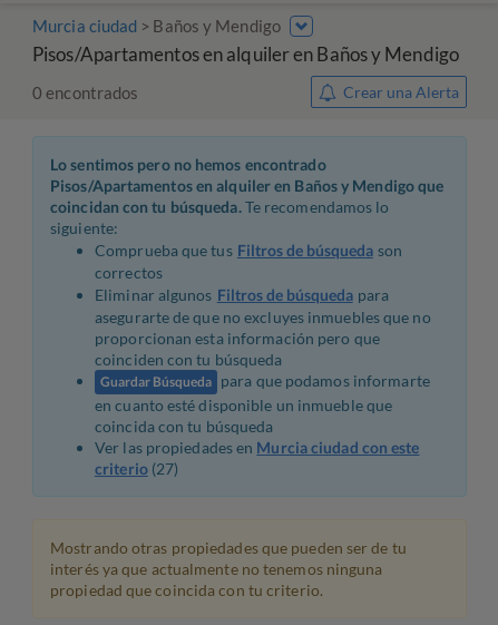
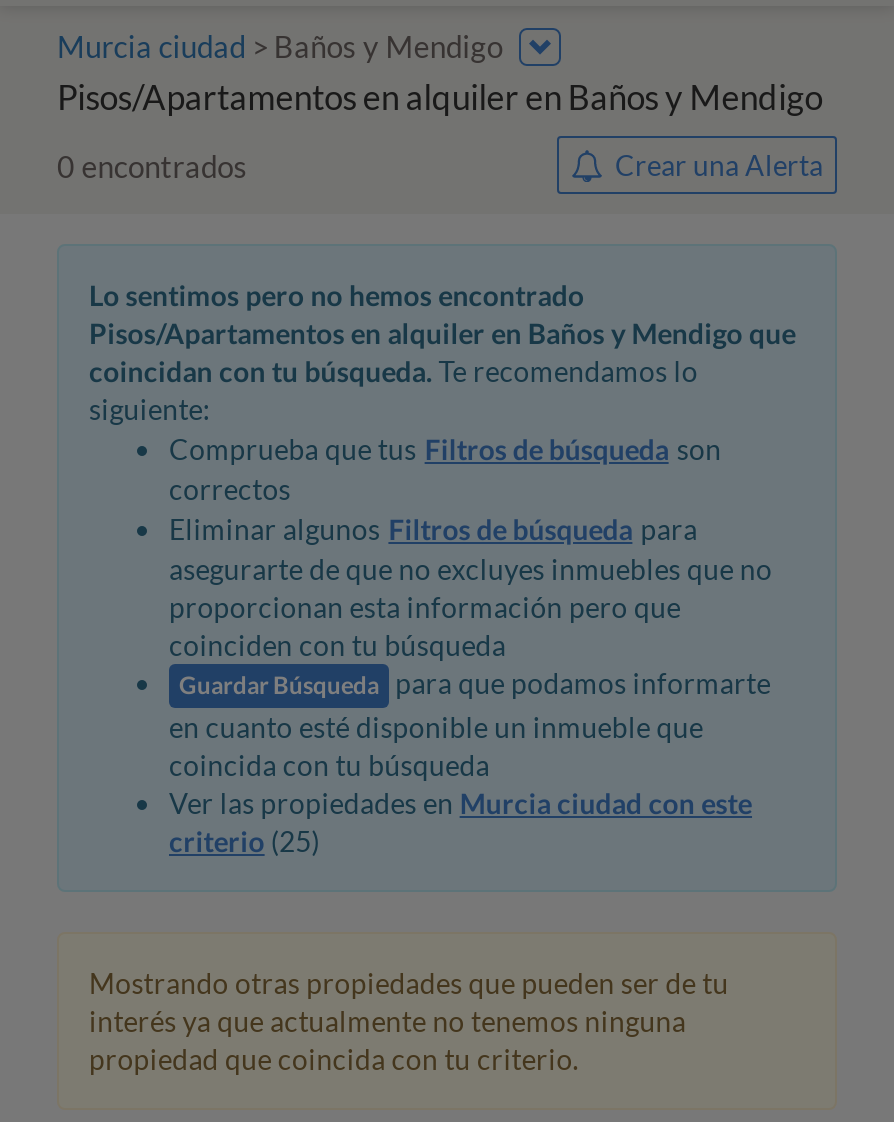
[95,459,179,478] criterio (27) -> [169,824,320,858] criterio (25)

